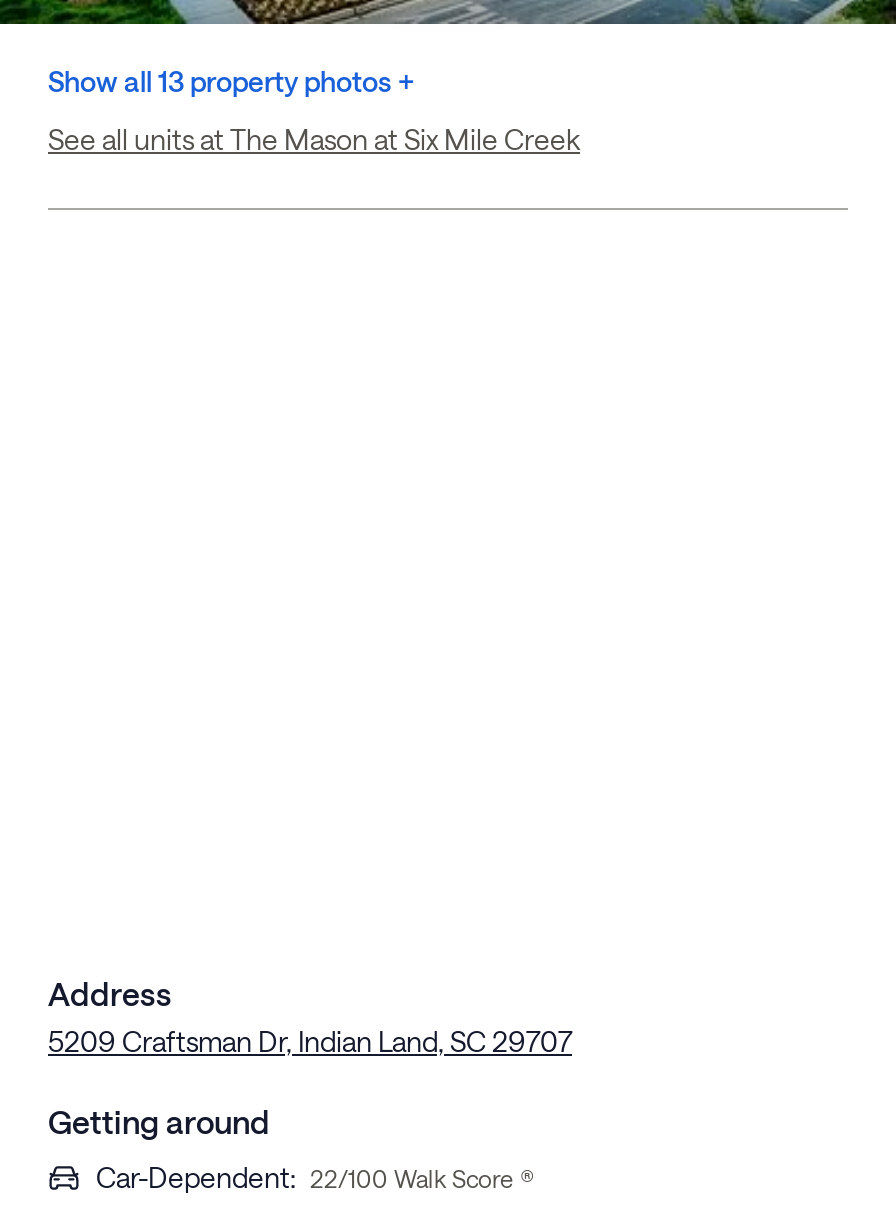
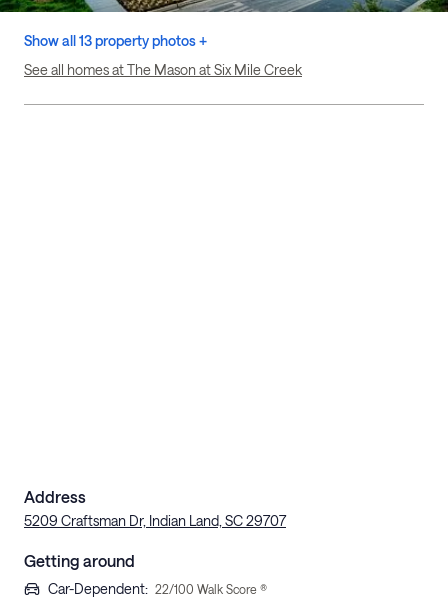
[48,122,580,156] See all units at The Mason at Six Mile Creek -> [24,61,302,78] See all homes at The Mason at Six Mile Creek

